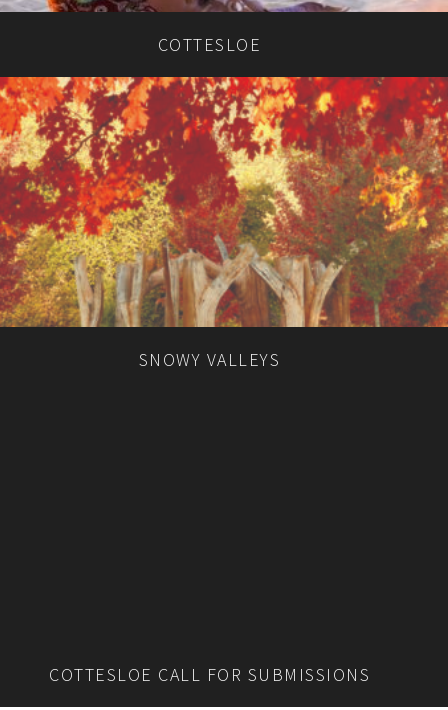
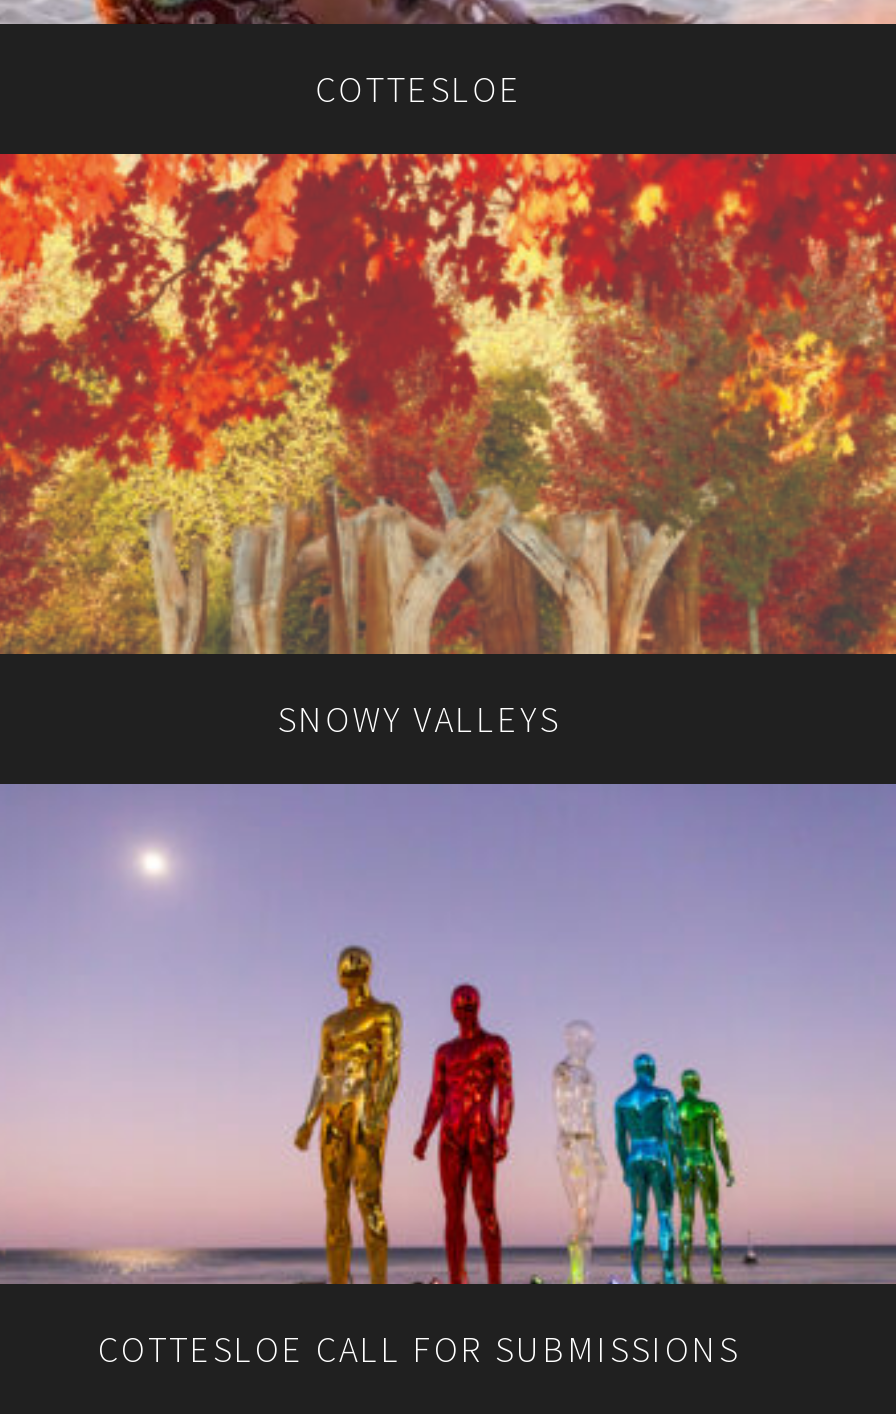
none -> [6,782,890,1286] [image]

